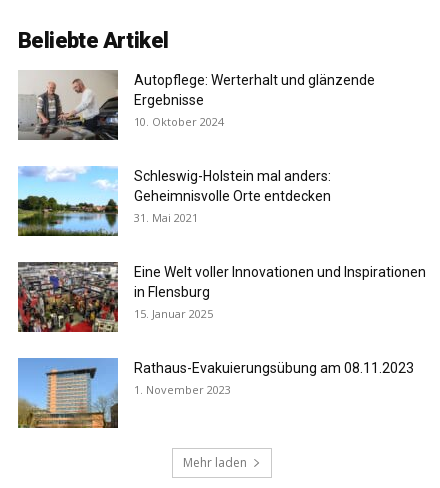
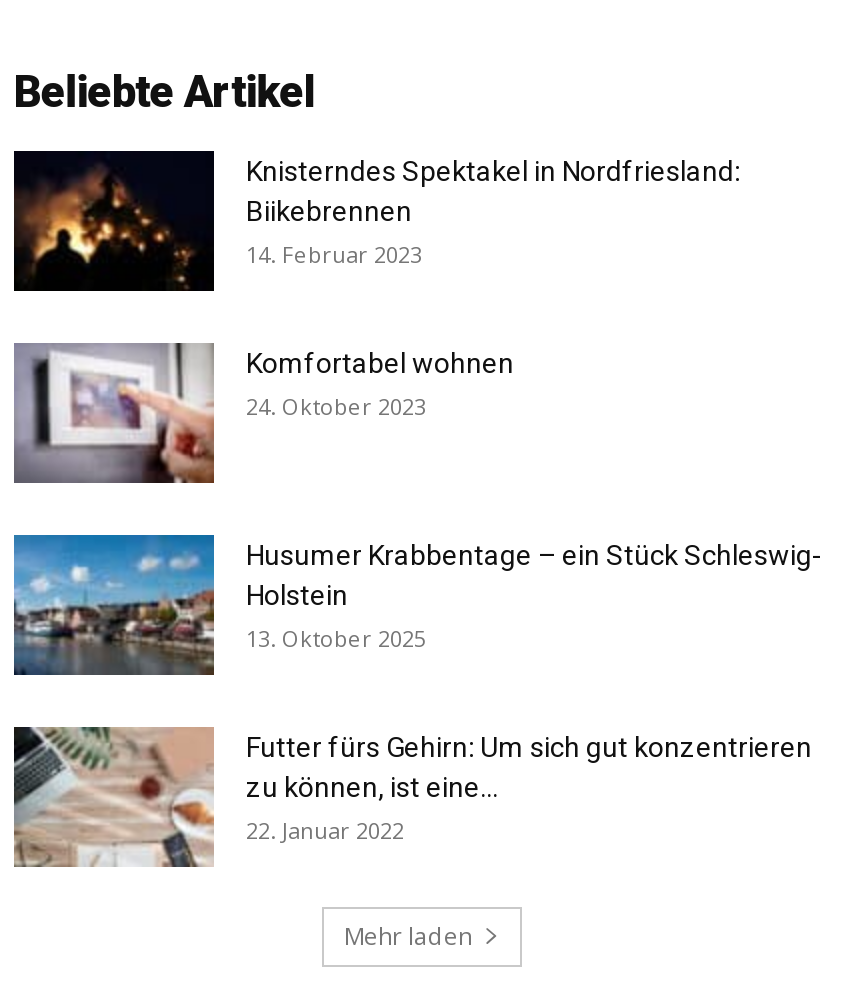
[17,70,375,141] [image] | Autopflege: Werterhalt und glänzende | Ergebnisse | 10. Oktober 2024 -> [12,149,740,293] [image] | Knisterndes Spektakel in Nordfriesland: | Biikebrennen | 14. Februar 2023
[17,165,331,237] [image] | Schleswig-Holstein mal anders: | Geheimnisvolle Orte entdecken | 31. Mai 2021 -> [14,341,514,485] [image] | Komfortabel wohnen | 24. Oktober 2023
[17,261,426,333] [image] | Eine Welt voller Innovationen und Inspirationen | in Flensburg | 15. Januar 2025 -> [12,533,822,677] [image] | Husumer Krabbentage – ein Stück Schleswig- | Holstein | 13. Oktober 2025
[17,357,414,429] [image] | Rathaus-Evakuierungsübung am 08.11.2023 | 1. November 2023 -> [12,725,812,869] [image] | Futter fürs Gehirn: Um sich gut konzentrieren | zu können, ist eine... | 22. Januar 2022

